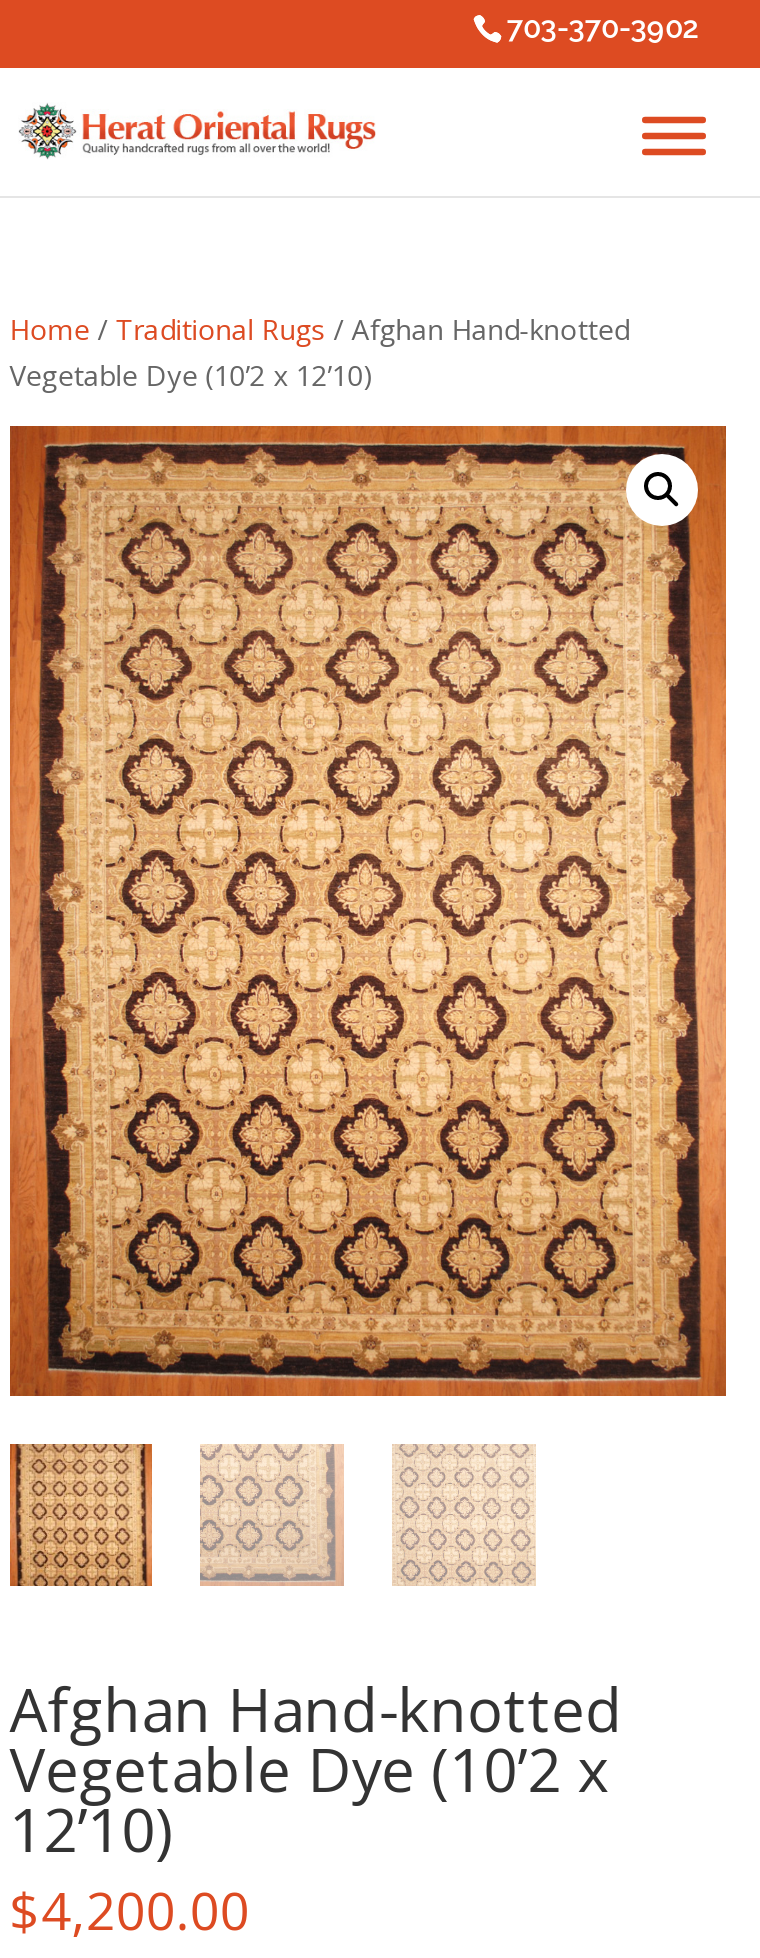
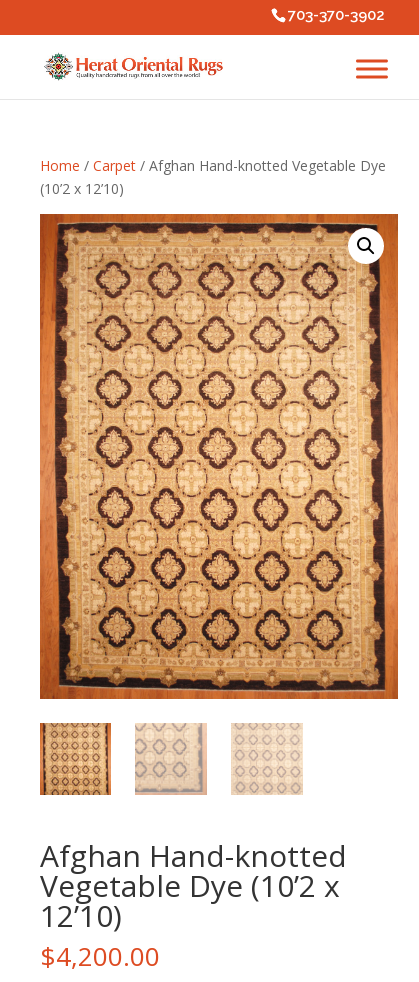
[10,310,630,394] Home / Traditional Rugs / Afghan Hand-knotted | Vegetable Dye (10’2 x 12’10) -> [40,156,386,198] Home / Carpet / Afghan Hand-knotted Vegetable Dye | (10’2 x 12’10)

